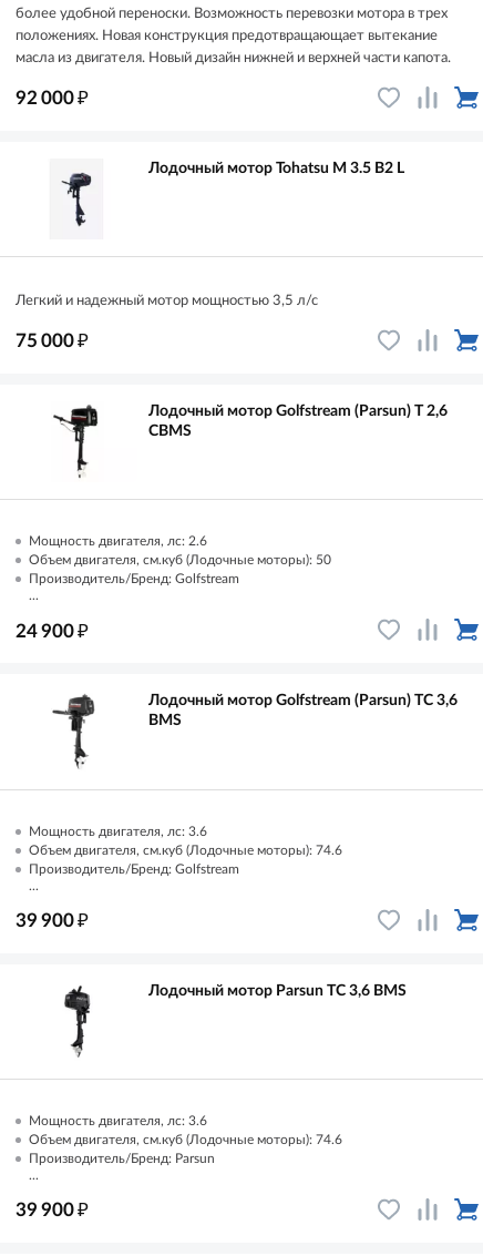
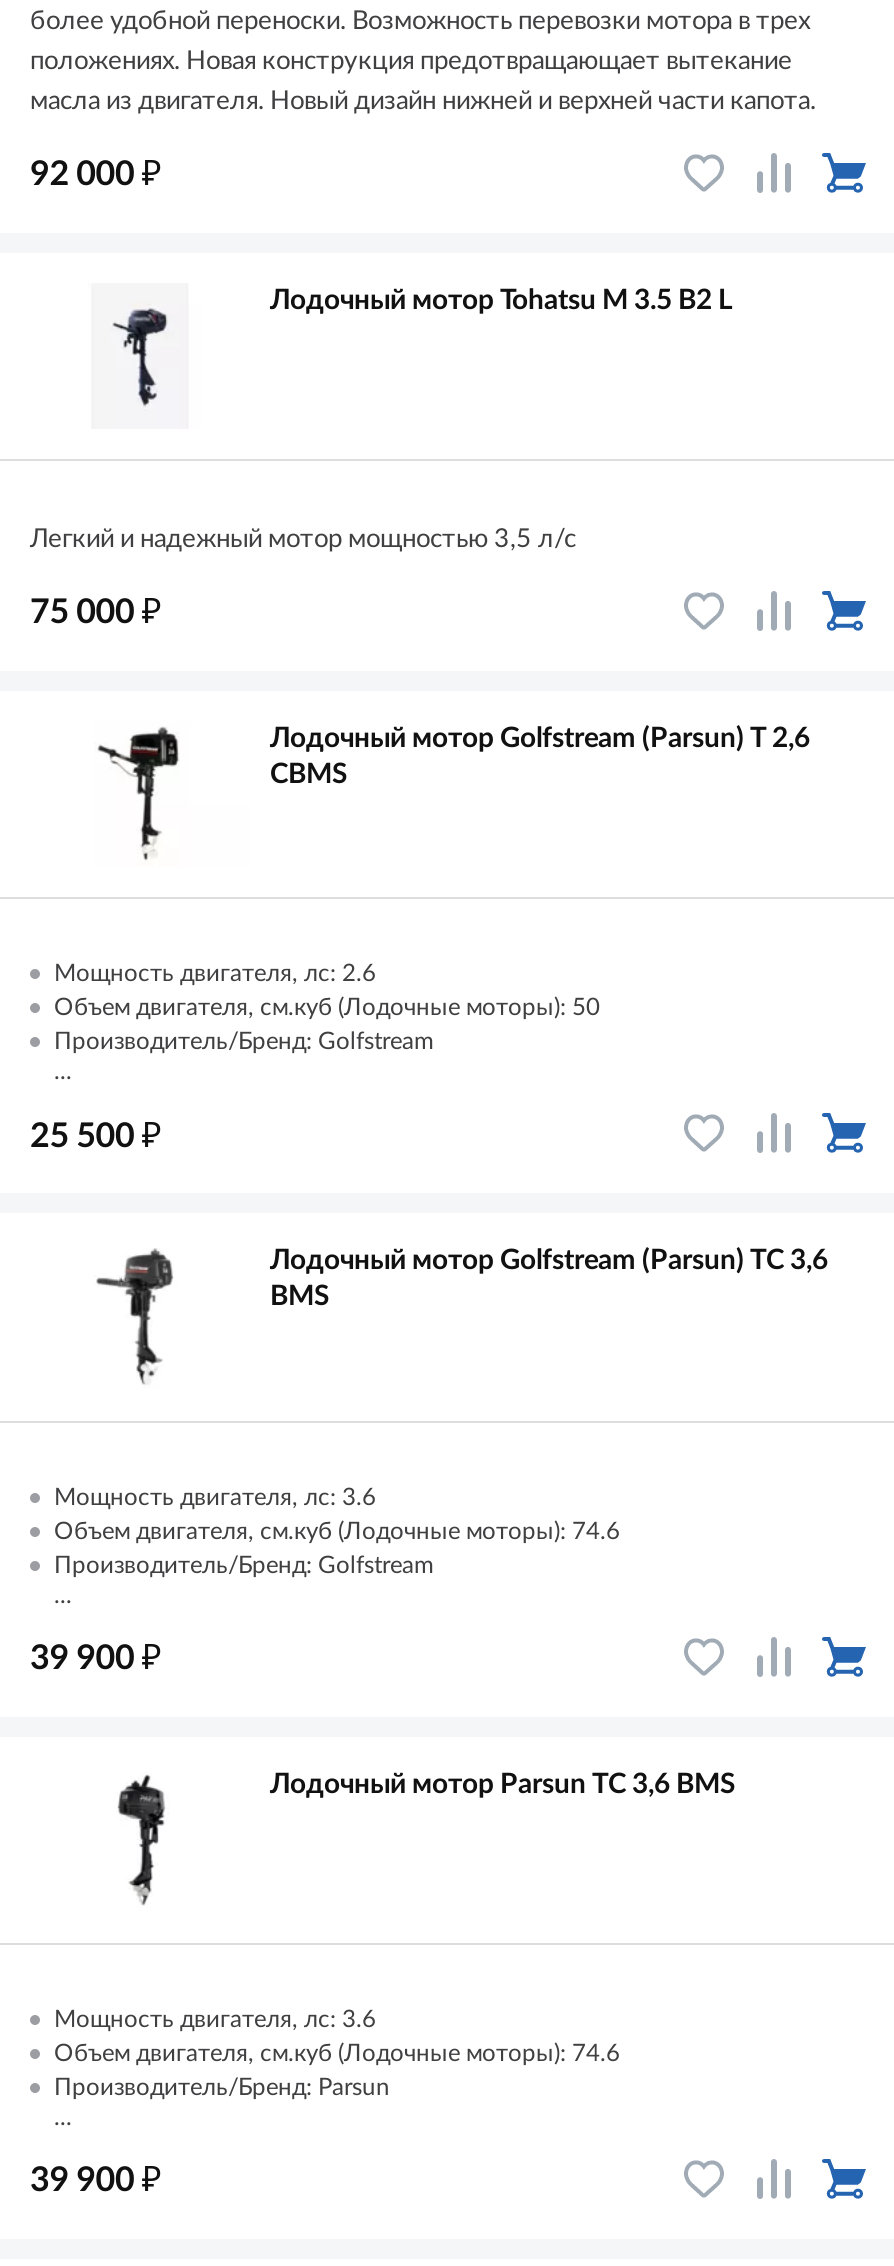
[16,615,88,643] 24 900₽ -> [30,1107,161,1157] 25 500₽

